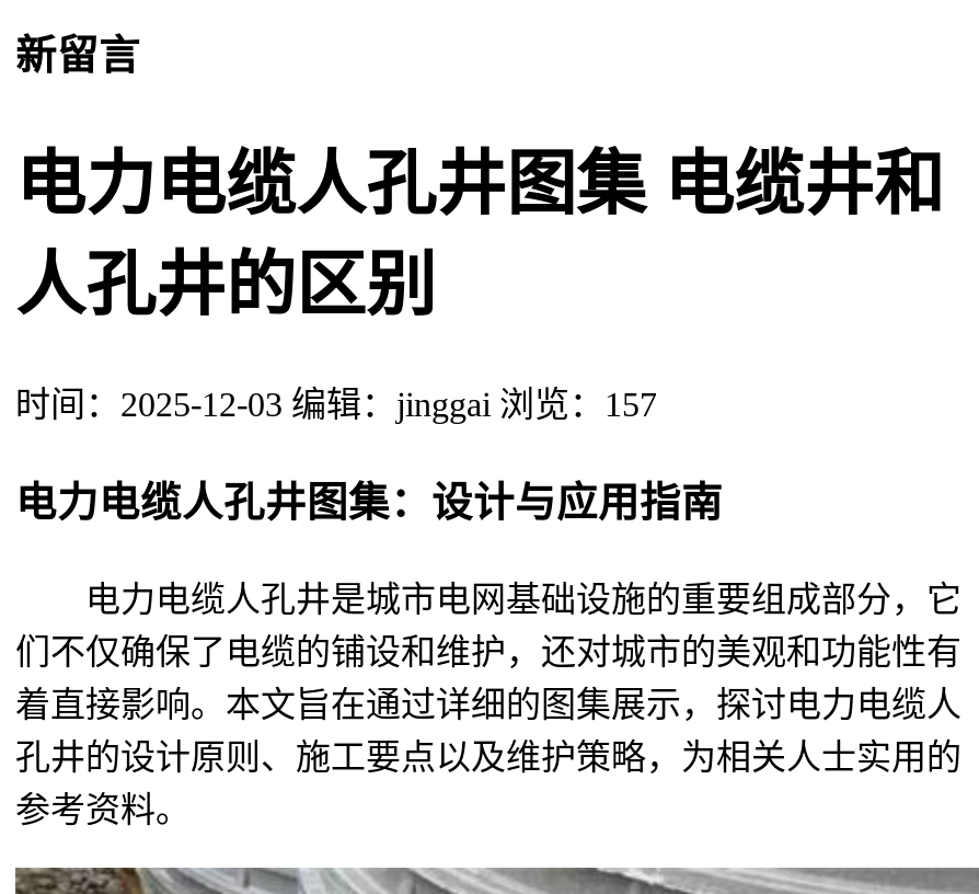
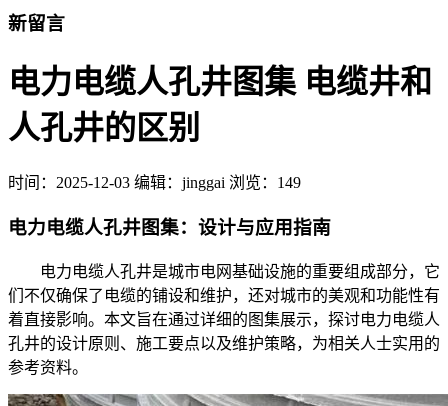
[15,387,657,424] 时间：2025-12-03 编辑：jinggai 浏览：157 -> [8,174,301,191] 时间：2025-12-03 编辑：jinggai 浏览：149

